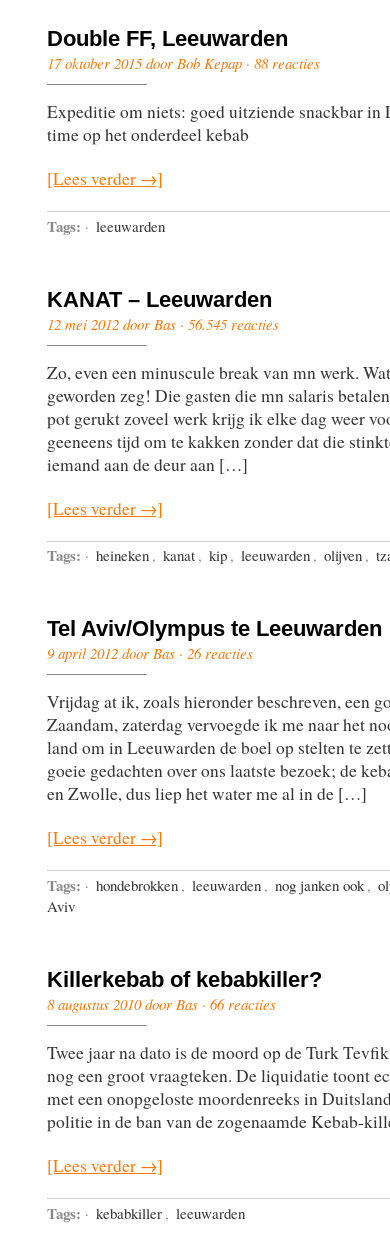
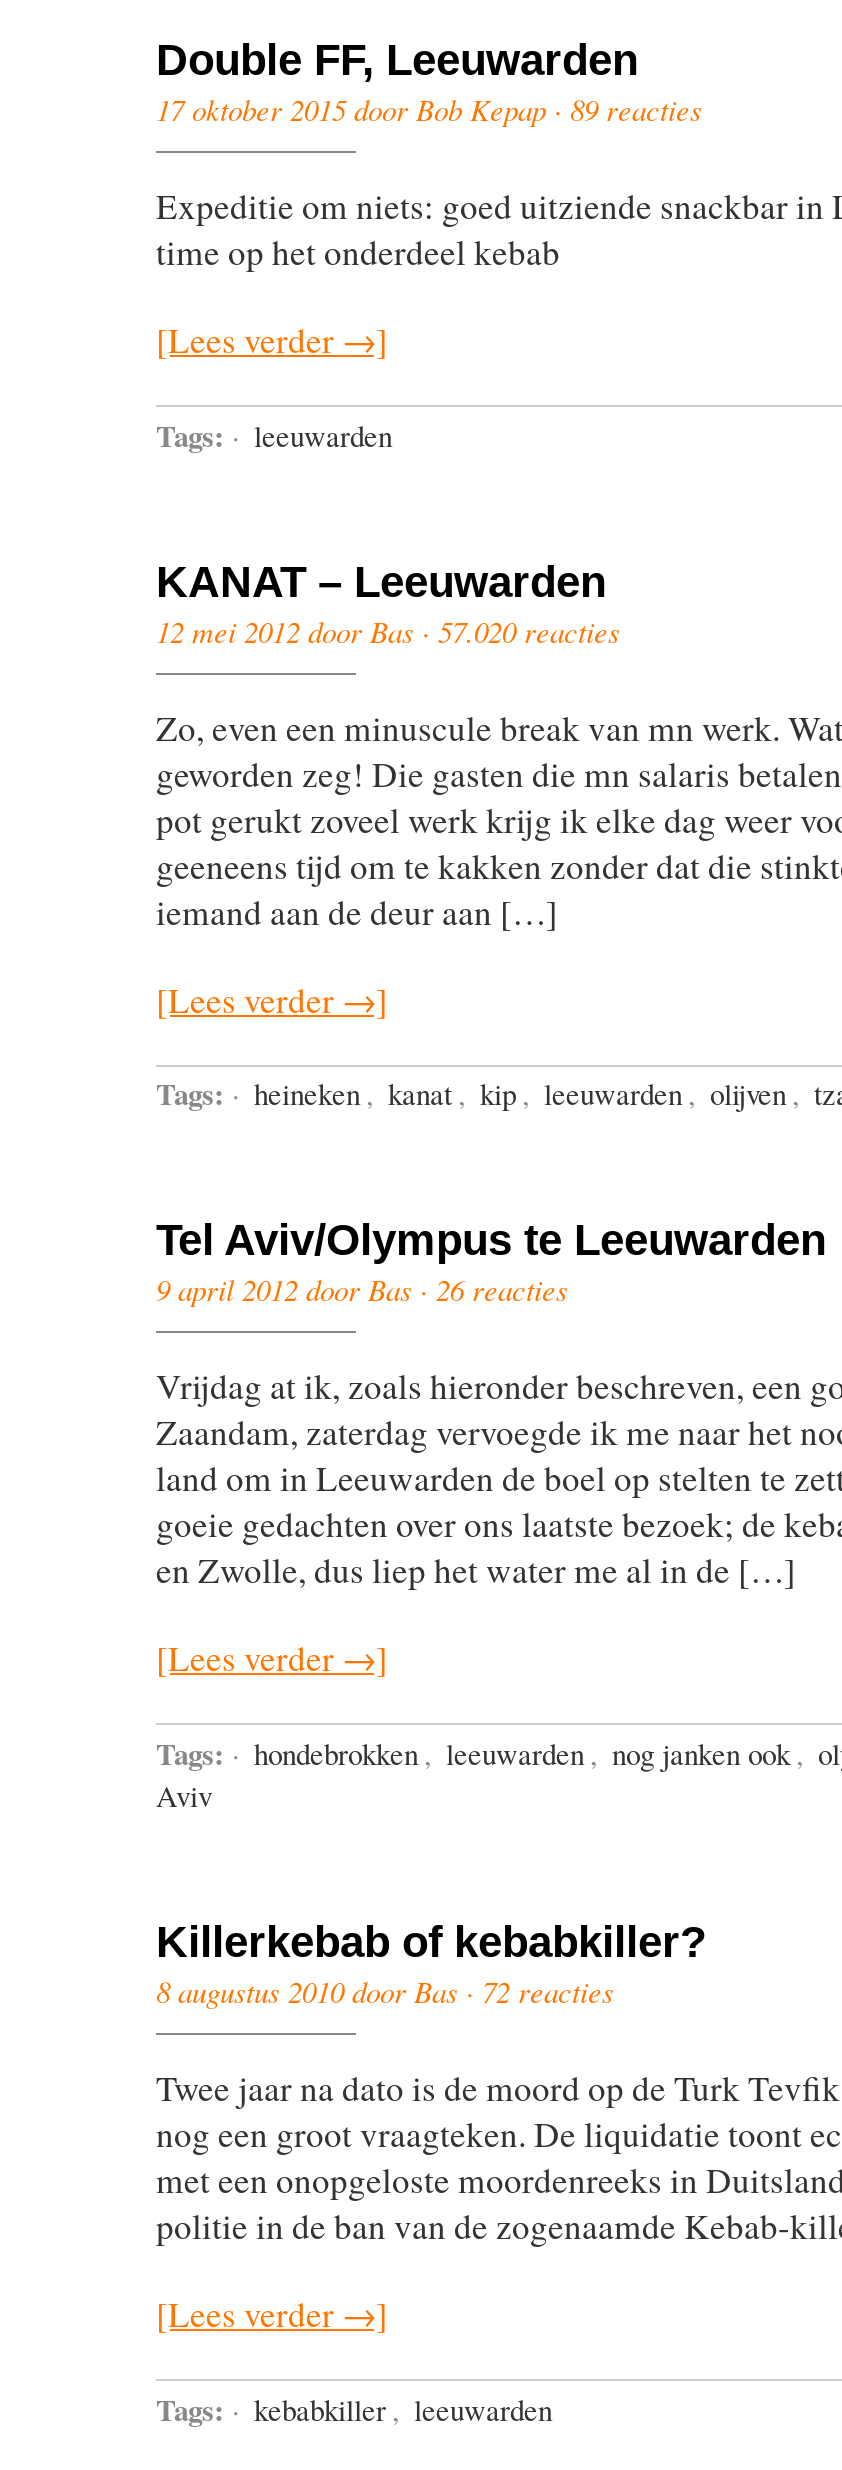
[47,53,320,73] 17 oktober 2015 door Bob Kepap · 88 reacties -> [156,89,702,129] 17 oktober 2015 door Bob Kepap · 89 reacties
[47,314,279,334] 12 mei 2012 door Bas · 56.545 reacties -> [156,610,620,650] 12 mei 2012 door Bas · 57.020 reacties
[47,994,276,1014] 8 augustus 2010 door Bas · 66 reacties -> [156,1971,614,2011] 8 augustus 2010 door Bas · 72 reacties

